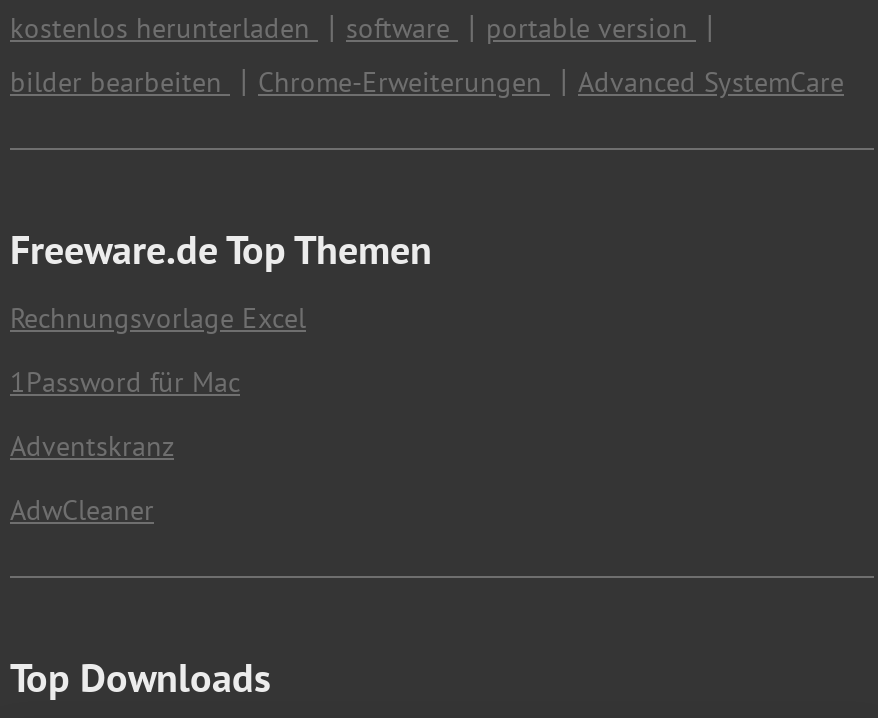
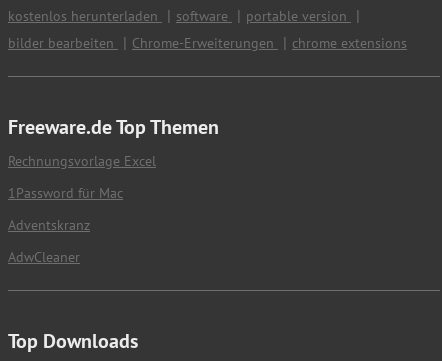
[578,64,844,100] Advanced SystemCare -> [292,34,407,52] chrome extensions

